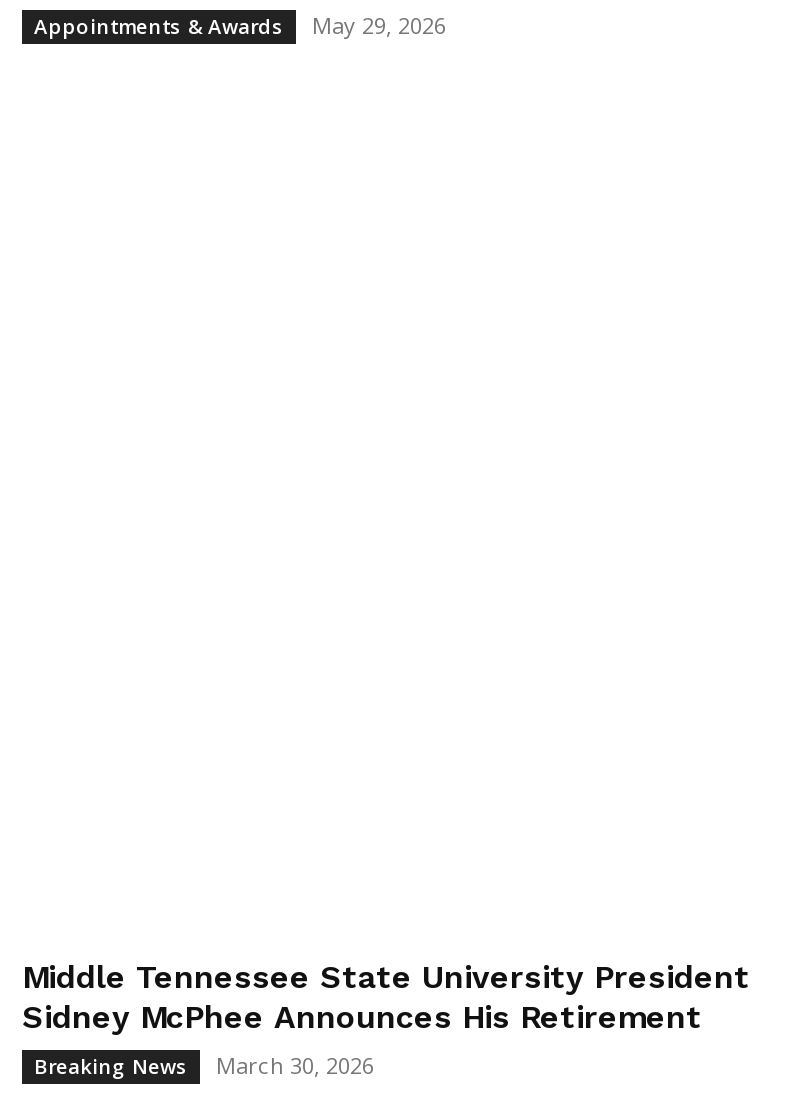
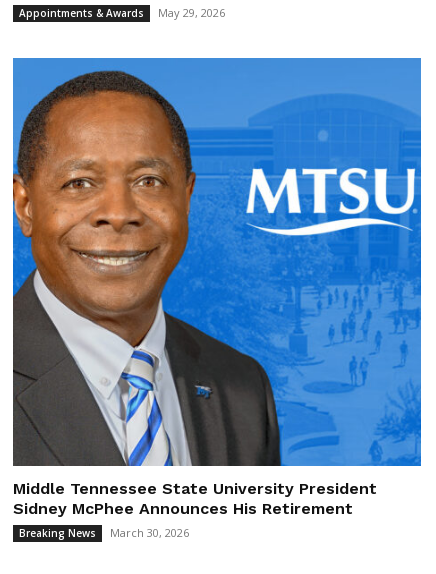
none -> [12,57,422,467] [image]

